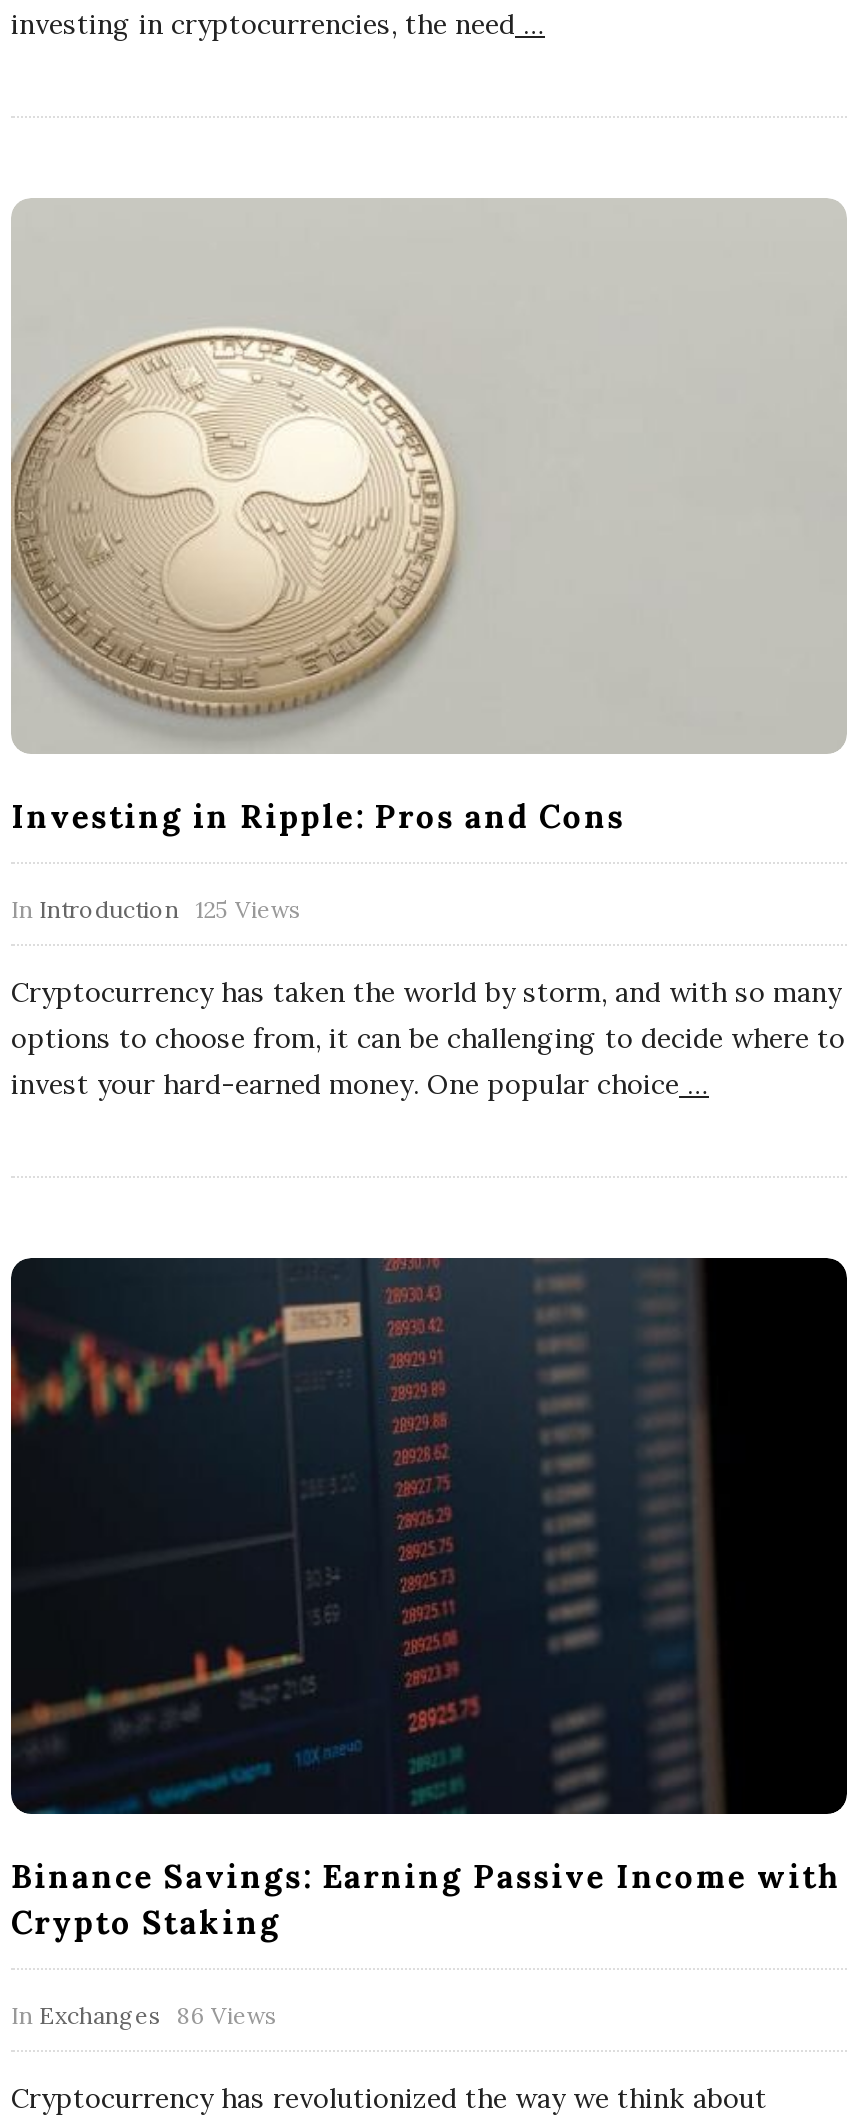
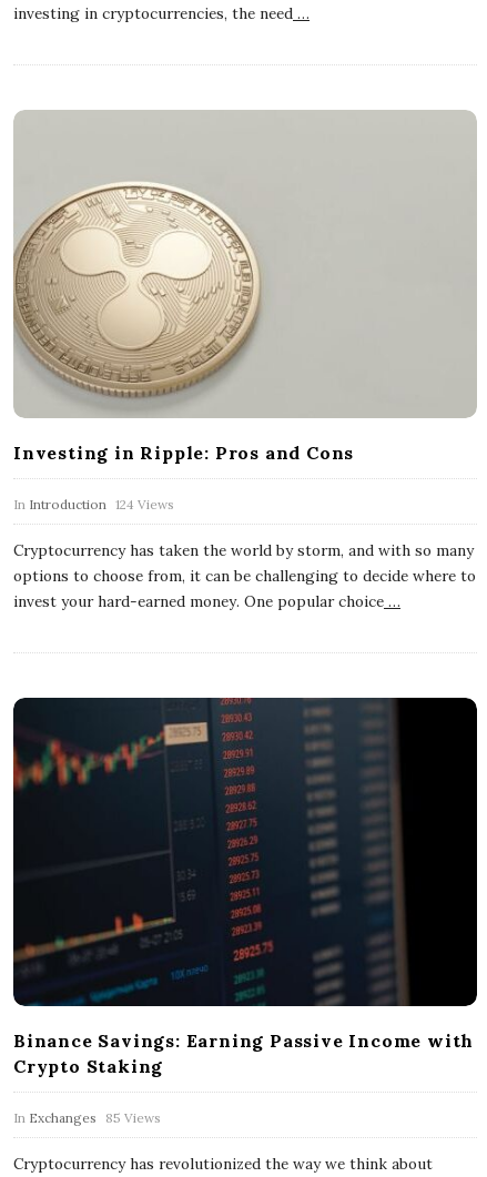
[11,895,301,925] In Introduction 125 Views -> [13,496,174,513] In Introduction 124 Views
[11,2001,277,2031] In Exchanges 86 Views -> [13,1110,161,1126] In Exchanges 85 Views

